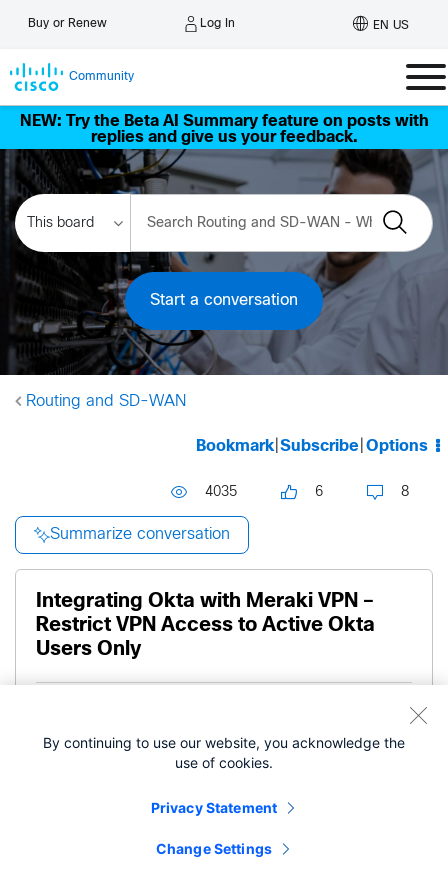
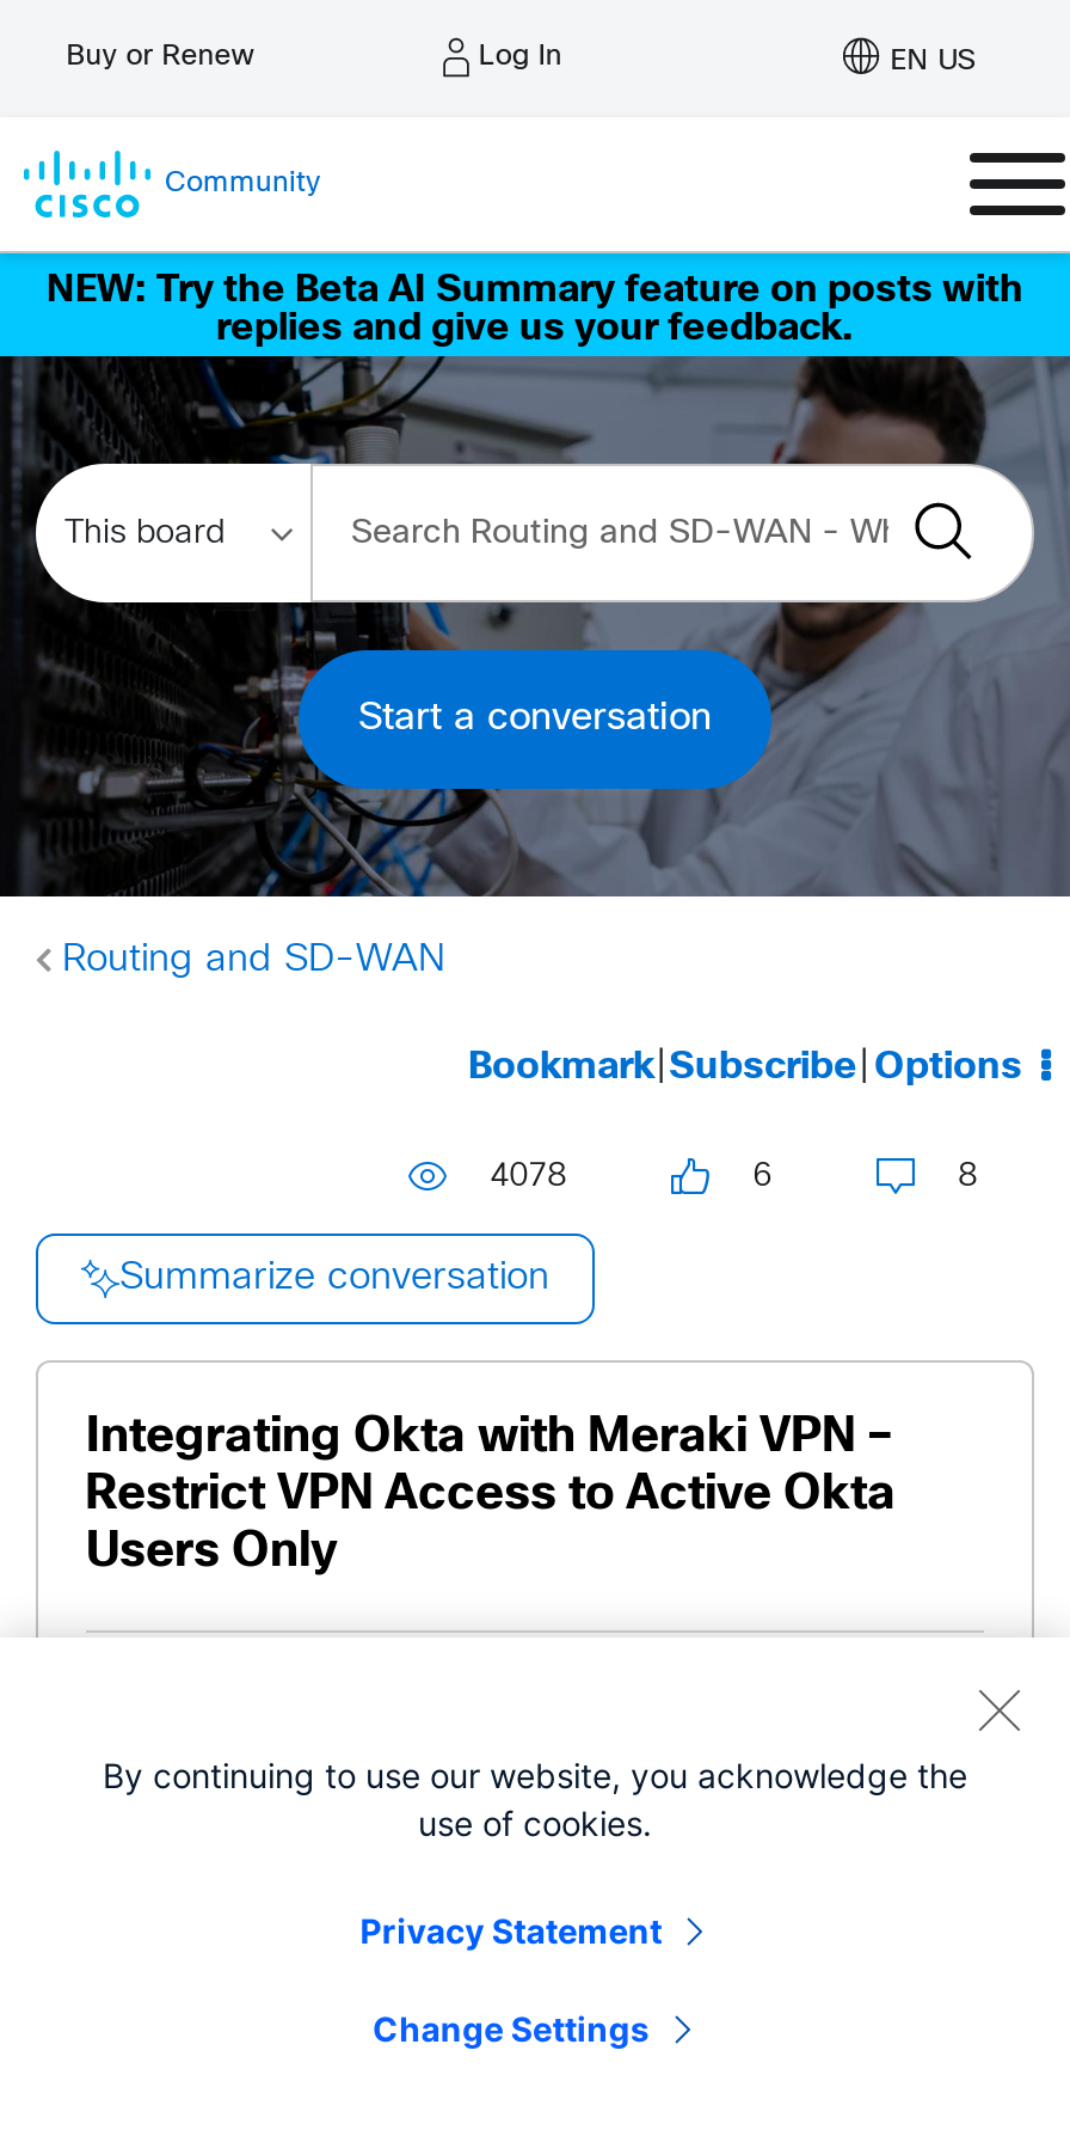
[205,486,237,499] 4035 -> [490,1162,566,1193] 4078

